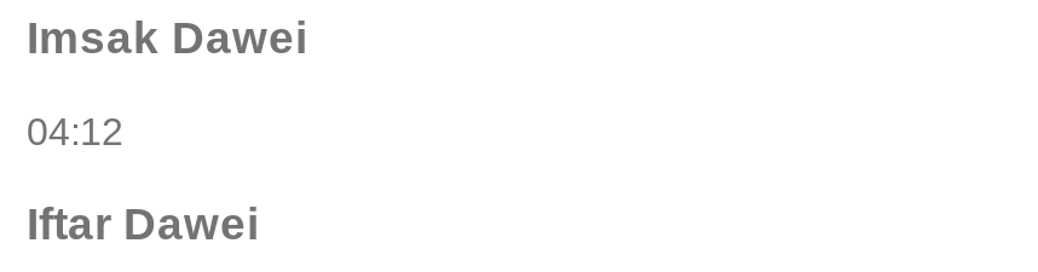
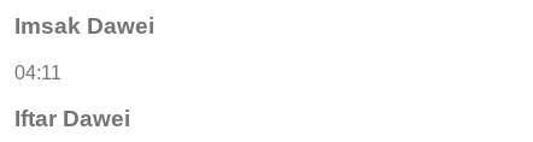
[27,110,123,151] 04:12 -> [14,62,61,83] 04:11

